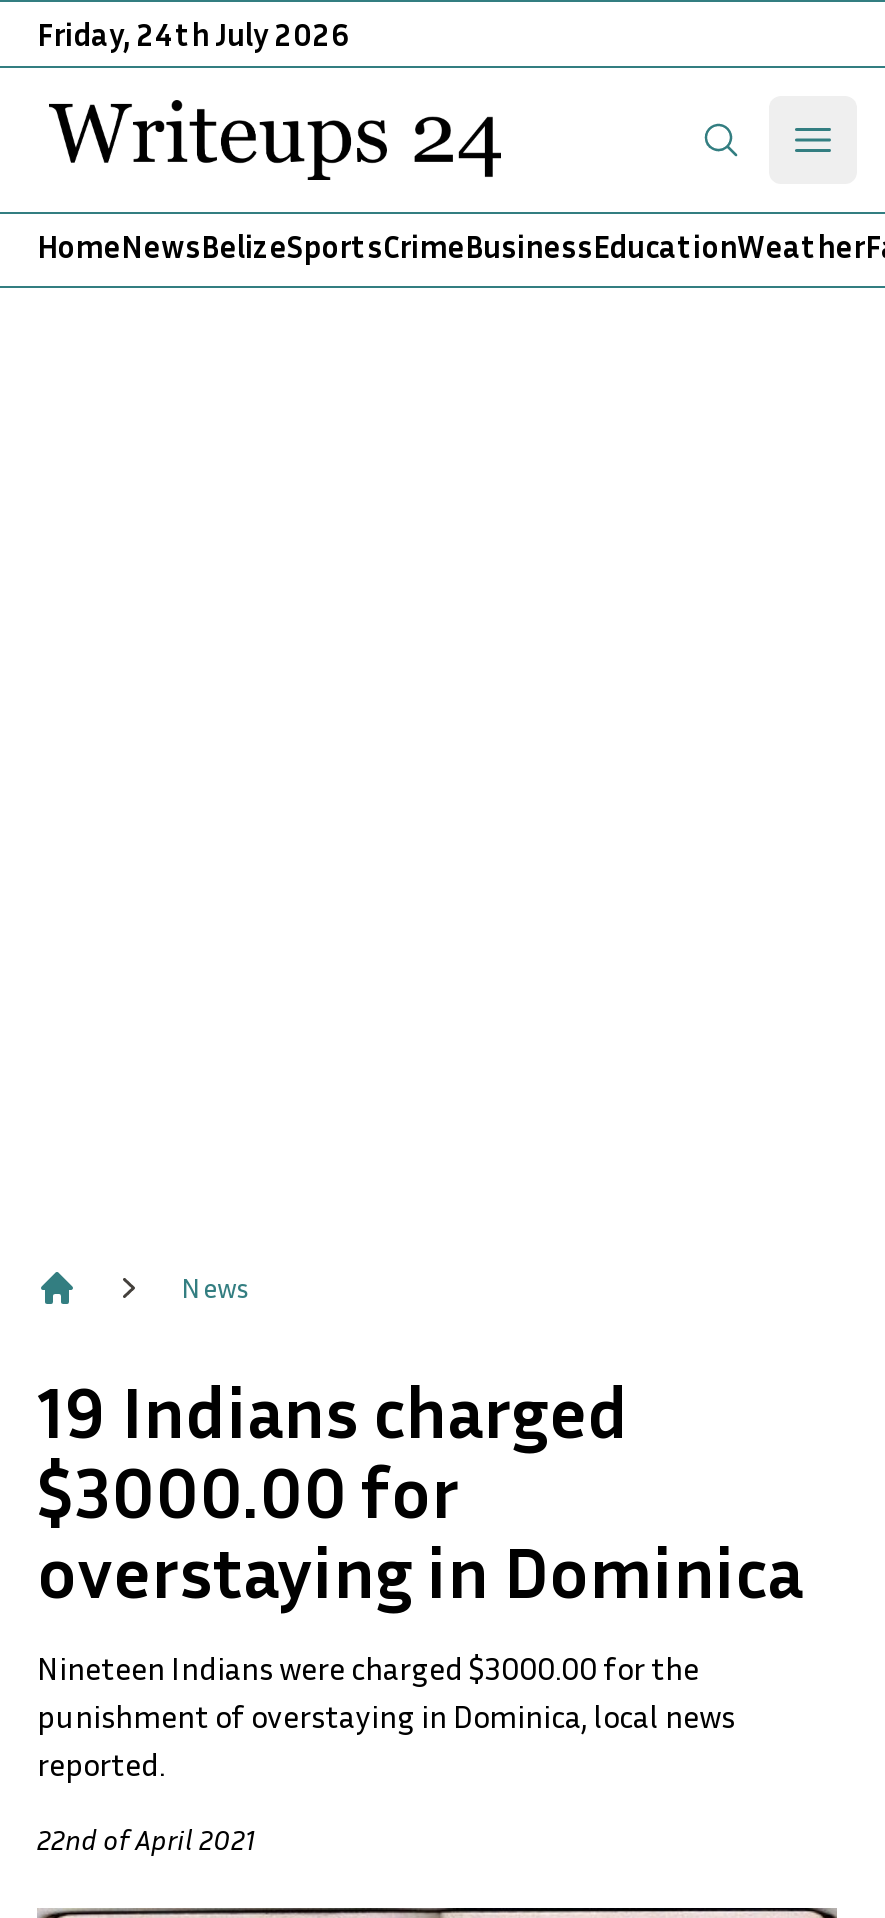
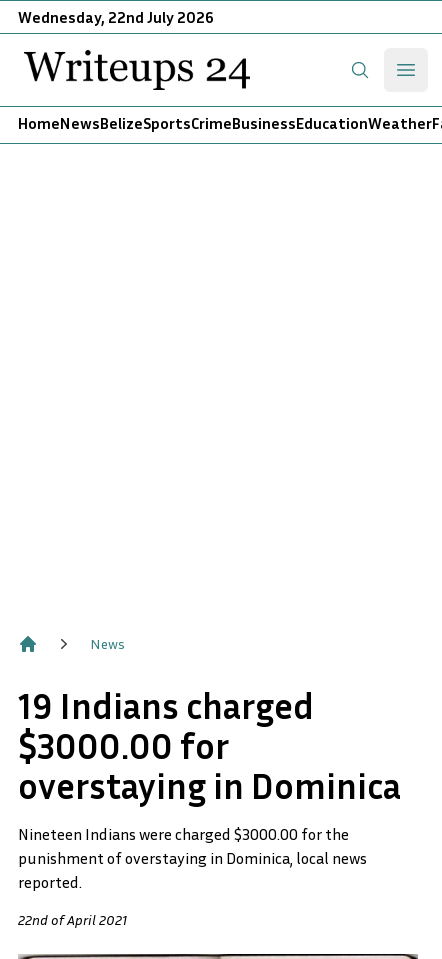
[37,14,349,54] Friday, 24th July 2026 -> [18,7,214,27] Wednesday, 22nd July 2026

